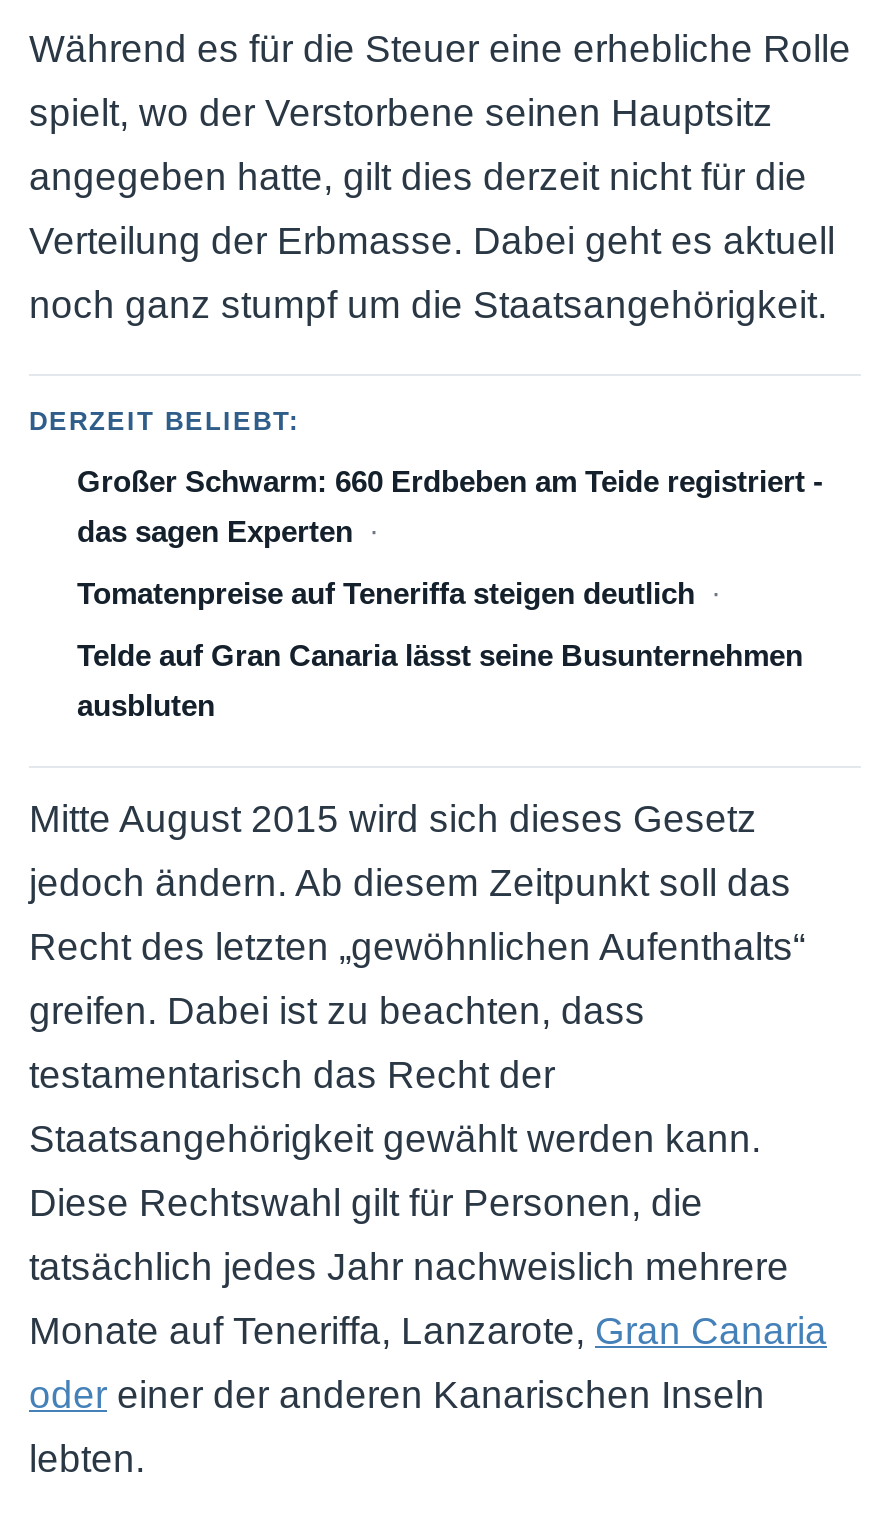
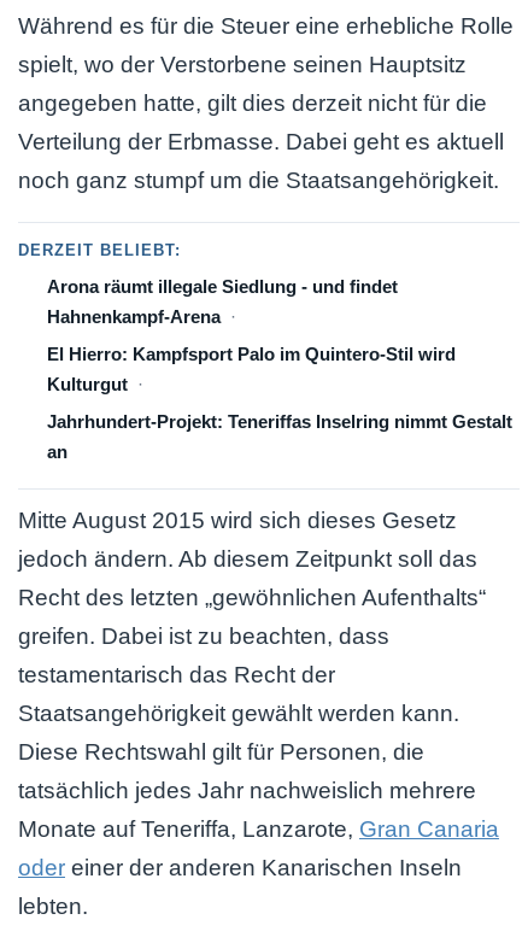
[77,464,823,722] Großer Schwarm: 660 Erdbeben am Teide registriert - | das sagen Experten | Tomatenpreise auf Teneriffa steigen deutlich | Telde auf Gran Canaria lässt seine Busunternehmen | ausbluten -> [47,276,512,462] Arona räumt illegale Siedlung - und findet | Hahnenkampf-Arena | El Hierro: Kampfsport Palo im Quintero-Stil wird | Kulturgut | Jahrhundert-Projekt: Teneriffas Inselring nimmt Gestalt | an

